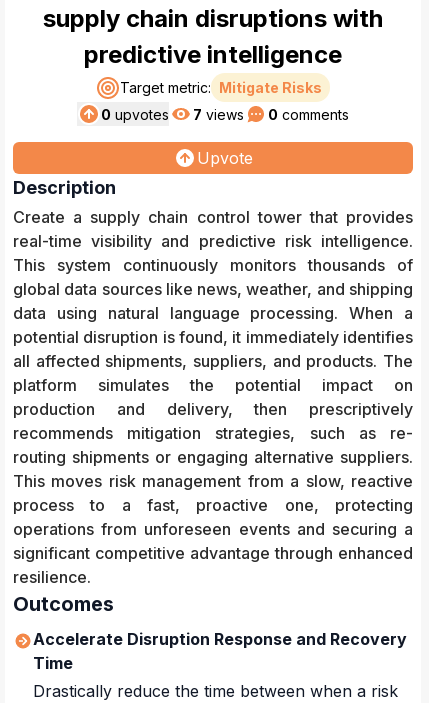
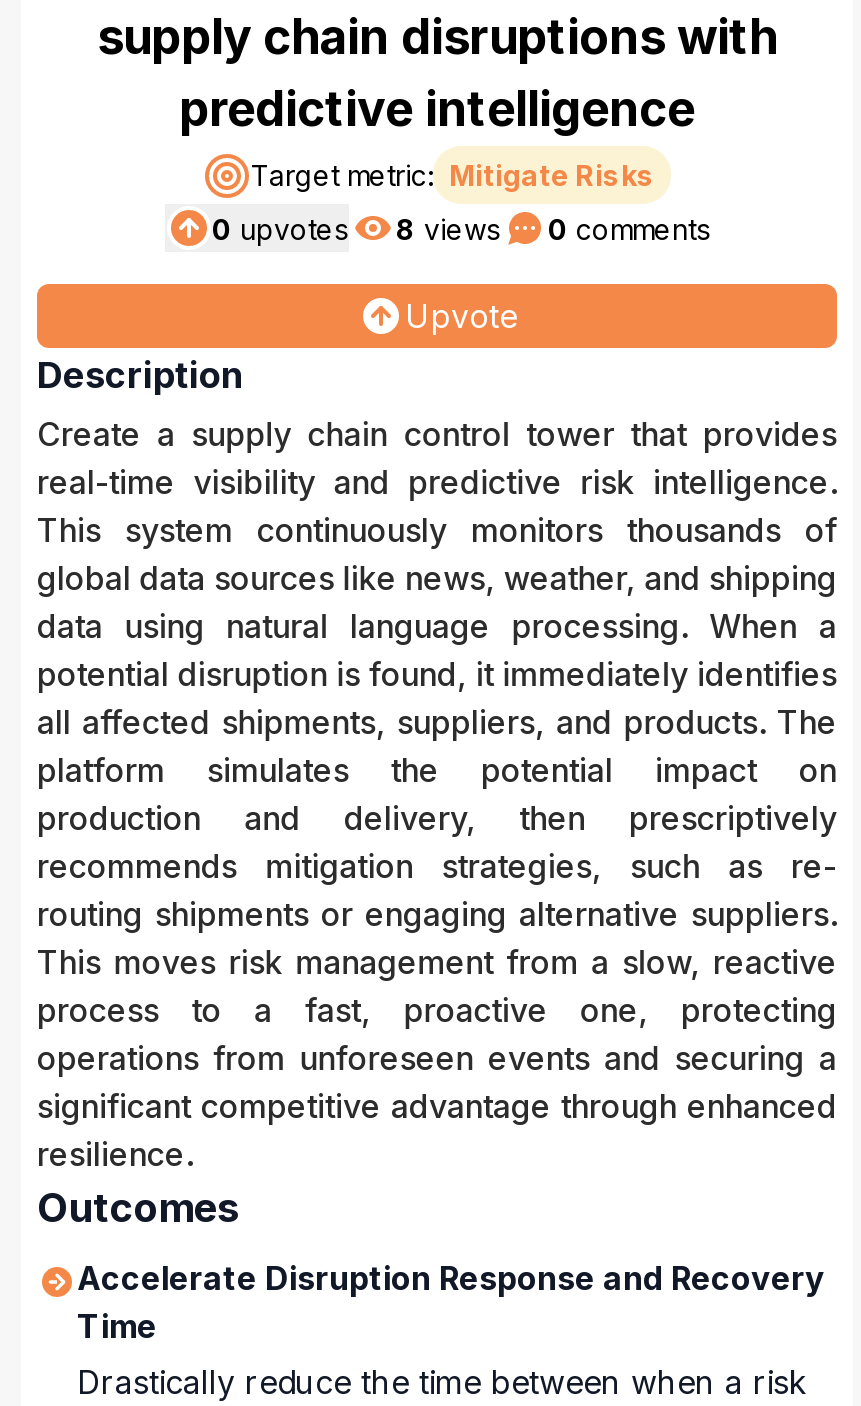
[101,105,349,122] 0 upvotes 7 views 0 comments -> [212,211,710,245] 0 upvotes 8 views 0 comments

